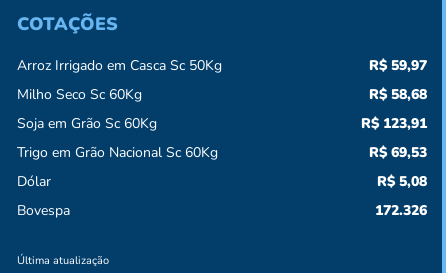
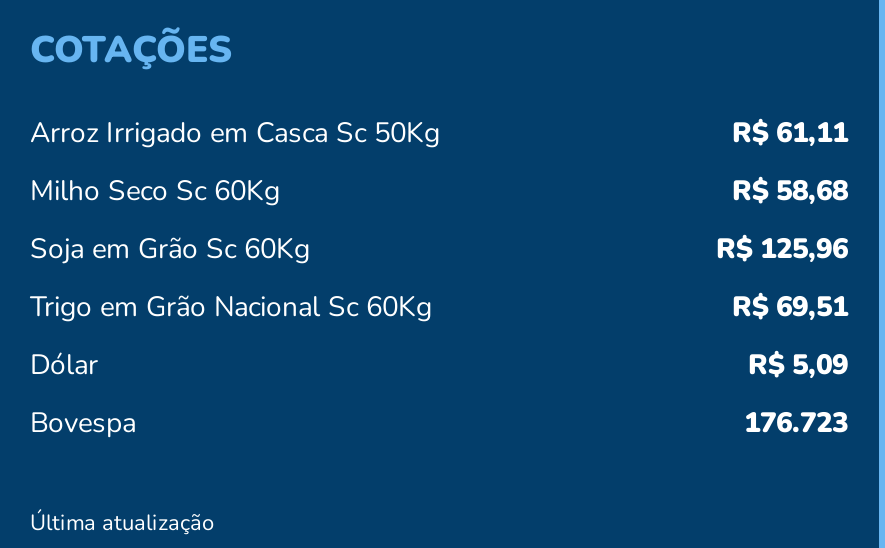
[368,56,426,75] R$ 59,97 -> [732,114,848,152] R$ 61,11
[360,114,426,133] R$ 123,91 -> [716,230,848,268] R$ 125,96
[368,143,426,162] R$ 69,53 -> [732,288,848,326] R$ 69,51
[376,172,426,191] R$ 5,08 -> [748,346,848,384] R$ 5,09
[374,201,426,220] 172.326 -> [744,404,848,442] 176.723

